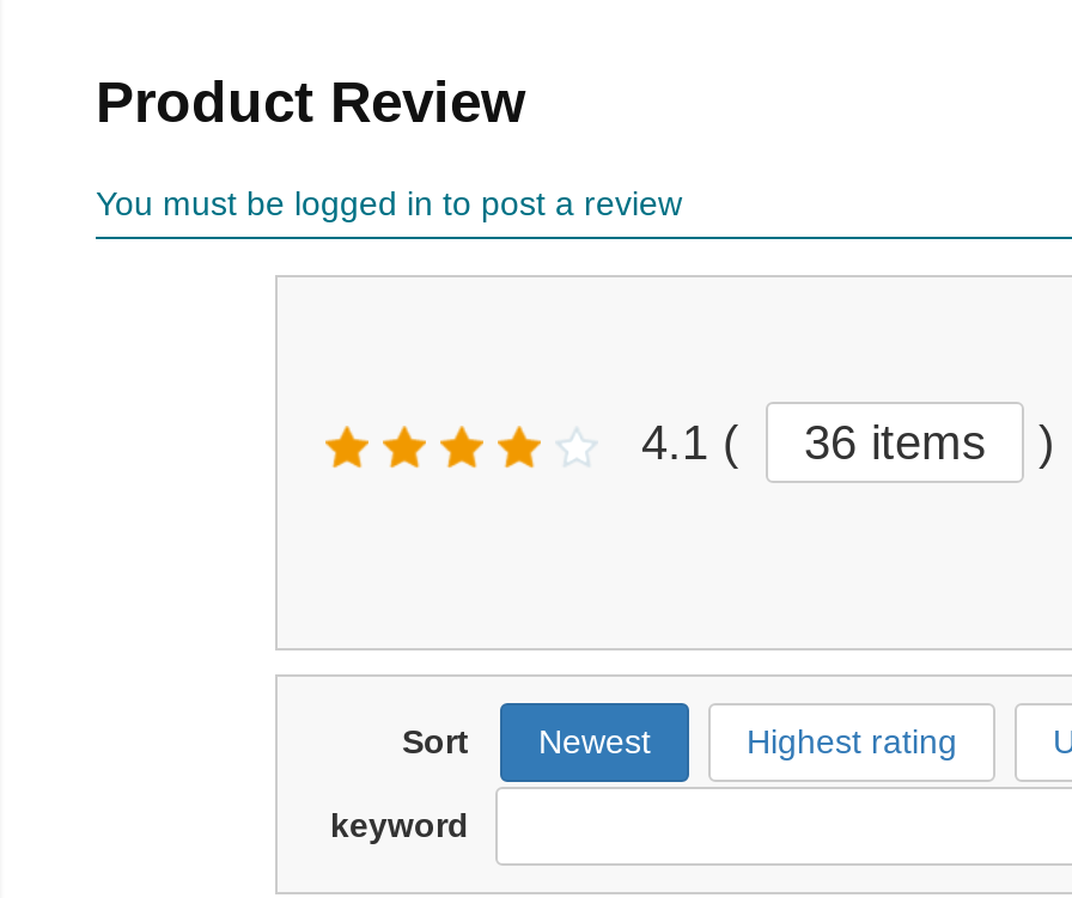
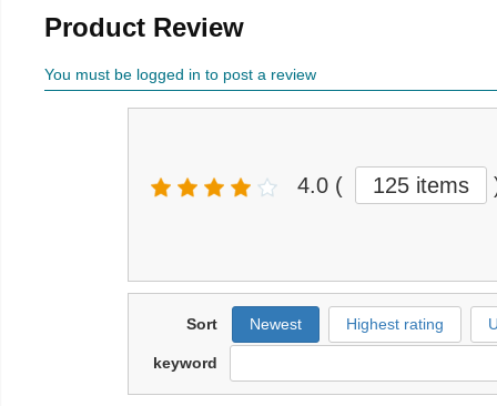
[627,417,754,470] 4.1 ( -> [291,173,349,198] 4.0 (
[804,417,986,470] 36 items -> [373,173,469,198] 125 items

